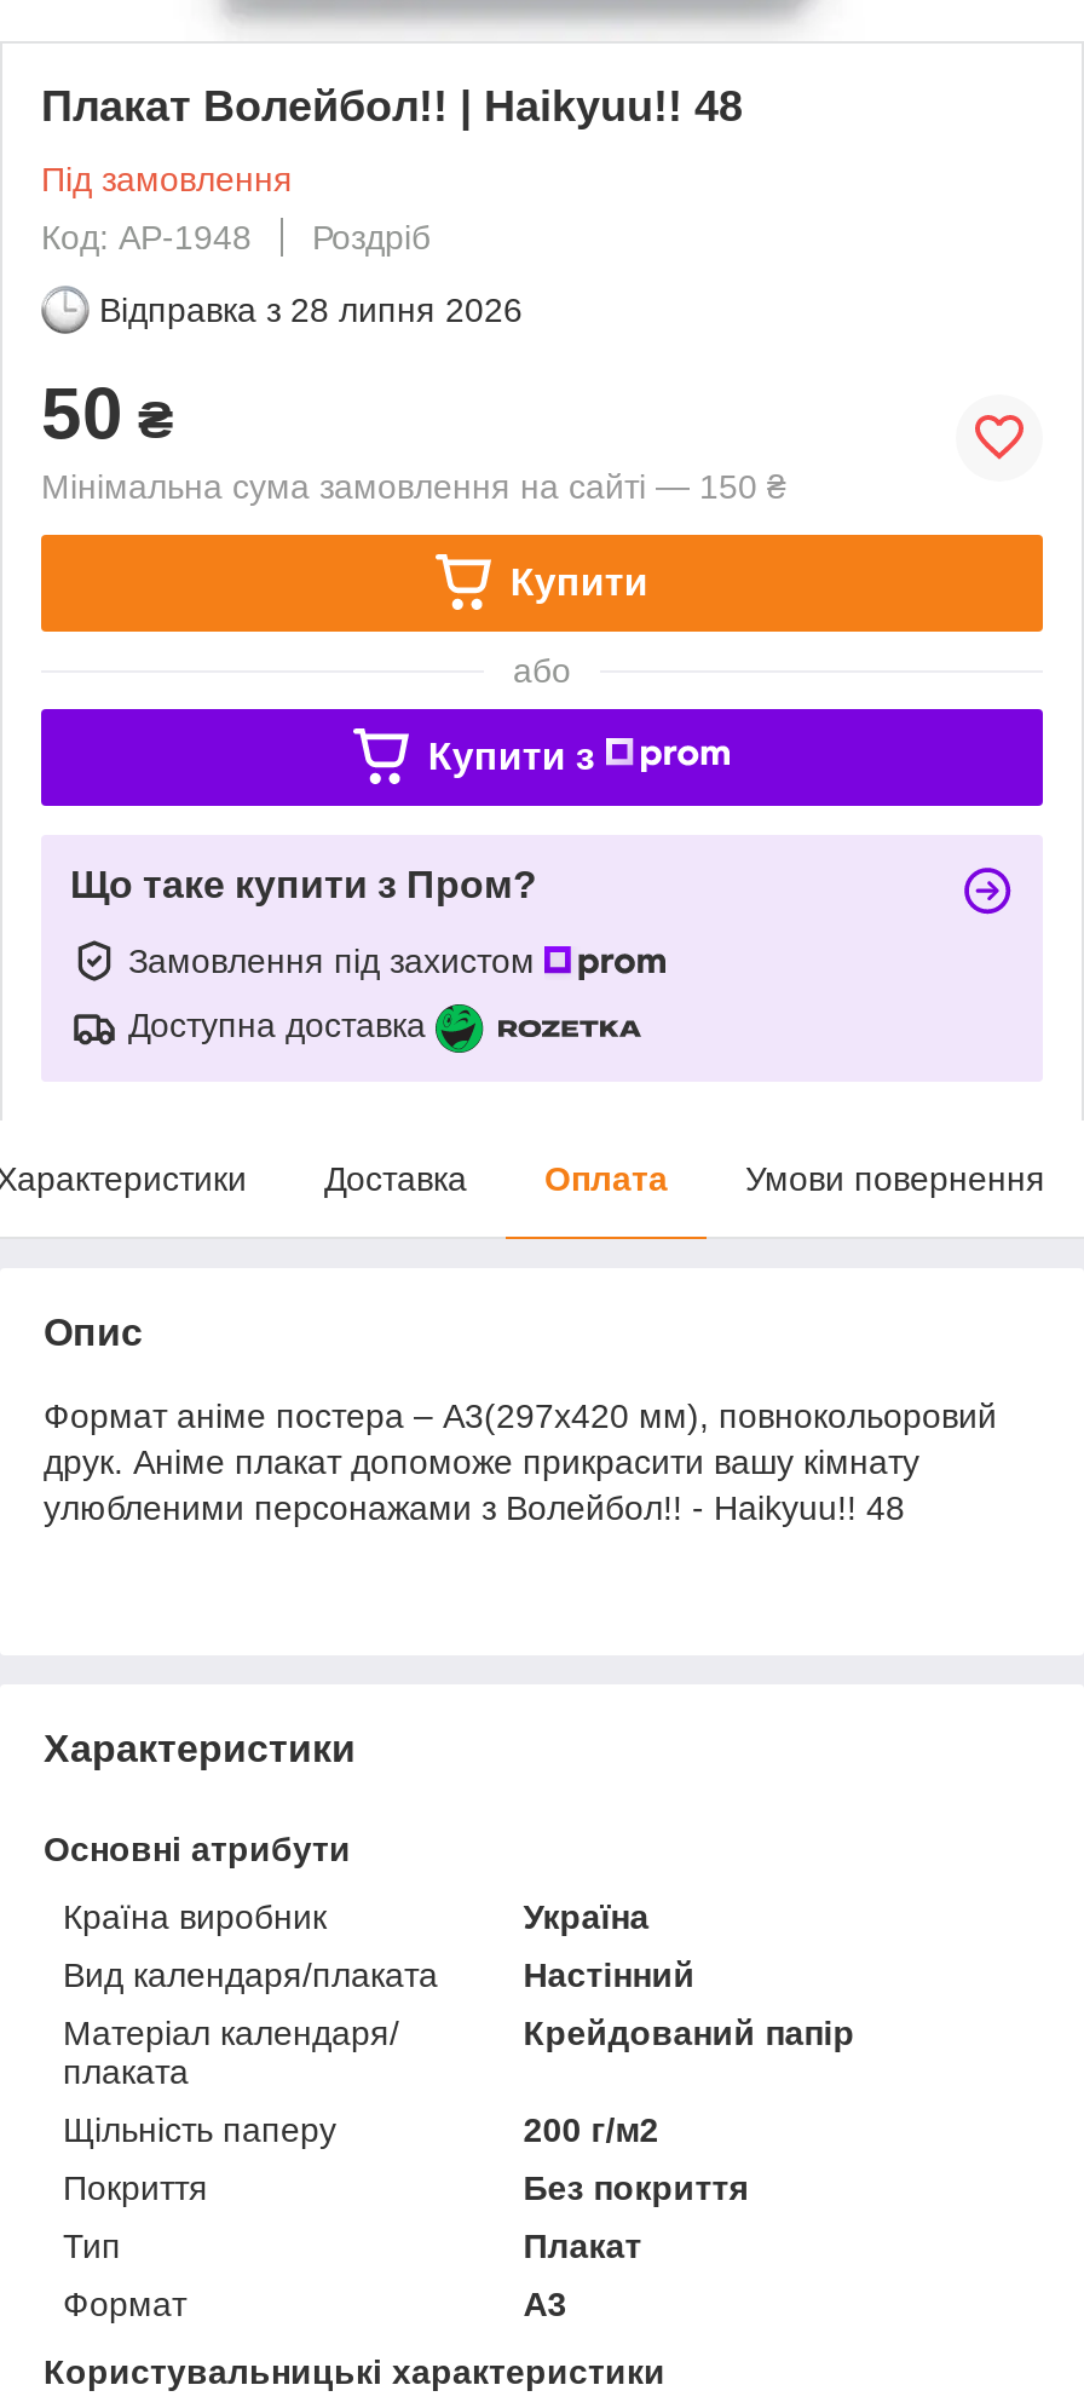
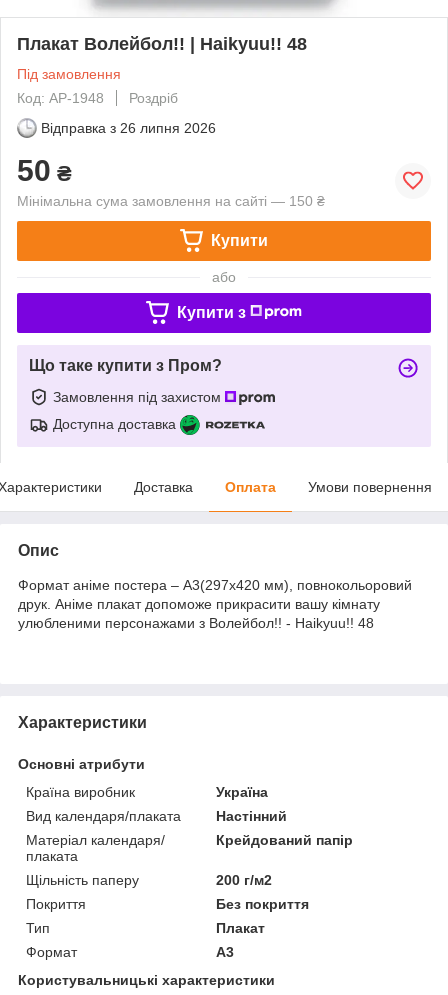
[99,290,523,329] Відправка з 28 липня 2026 -> [41,120,216,136] Відправка з 26 липня 2026

